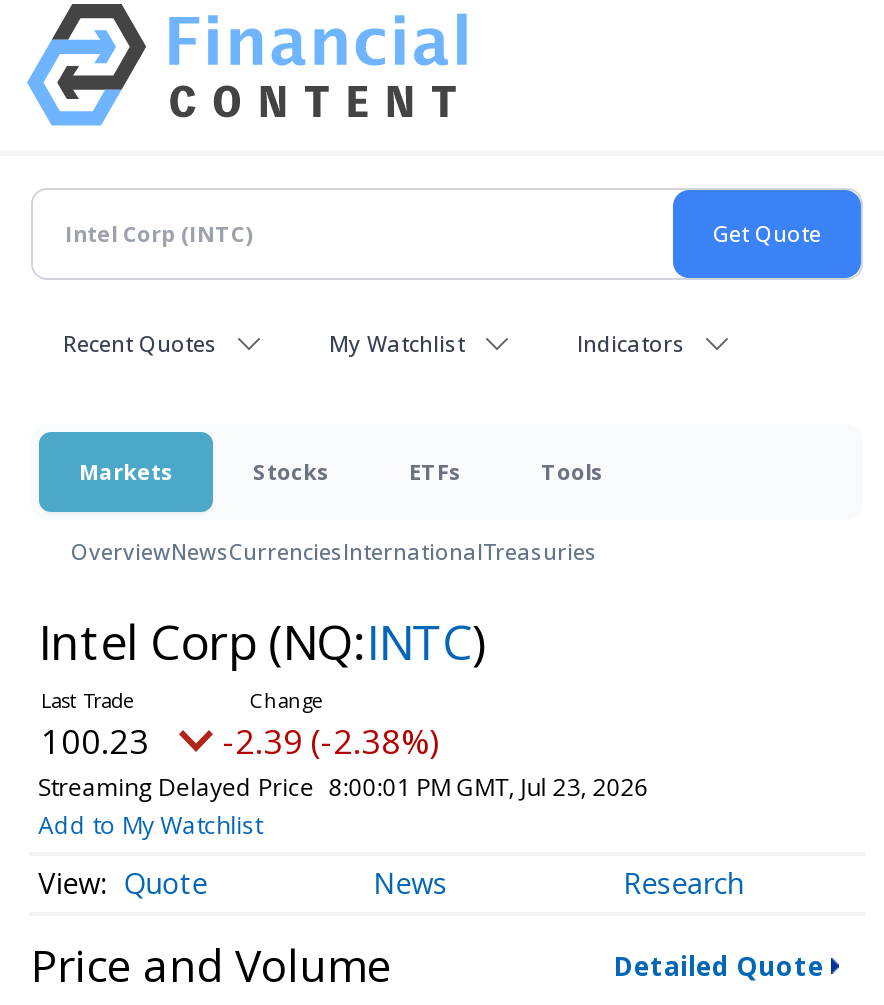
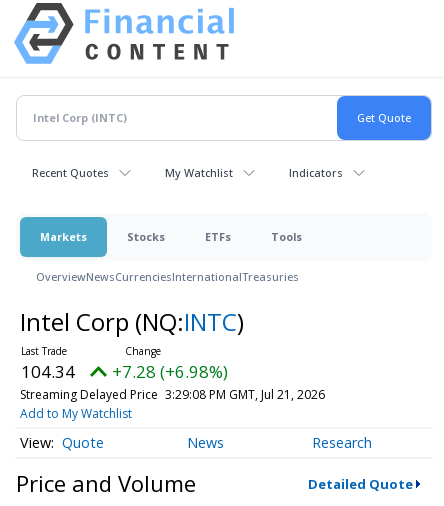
[41,718,149,764] 100.23 -> [21,360,75,383] 104.34
[223,718,439,764] -2.39 (-2.38%) -> [112,360,228,383] +7.28 (+6.98%)
[38,770,649,804] Streaming Delayed Price 8:00:01 PM GMT, Jul 23, 2026 -> [20,386,325,403] Streaming Delayed Price 3:29:08 PM GMT, Jul 21, 2026

